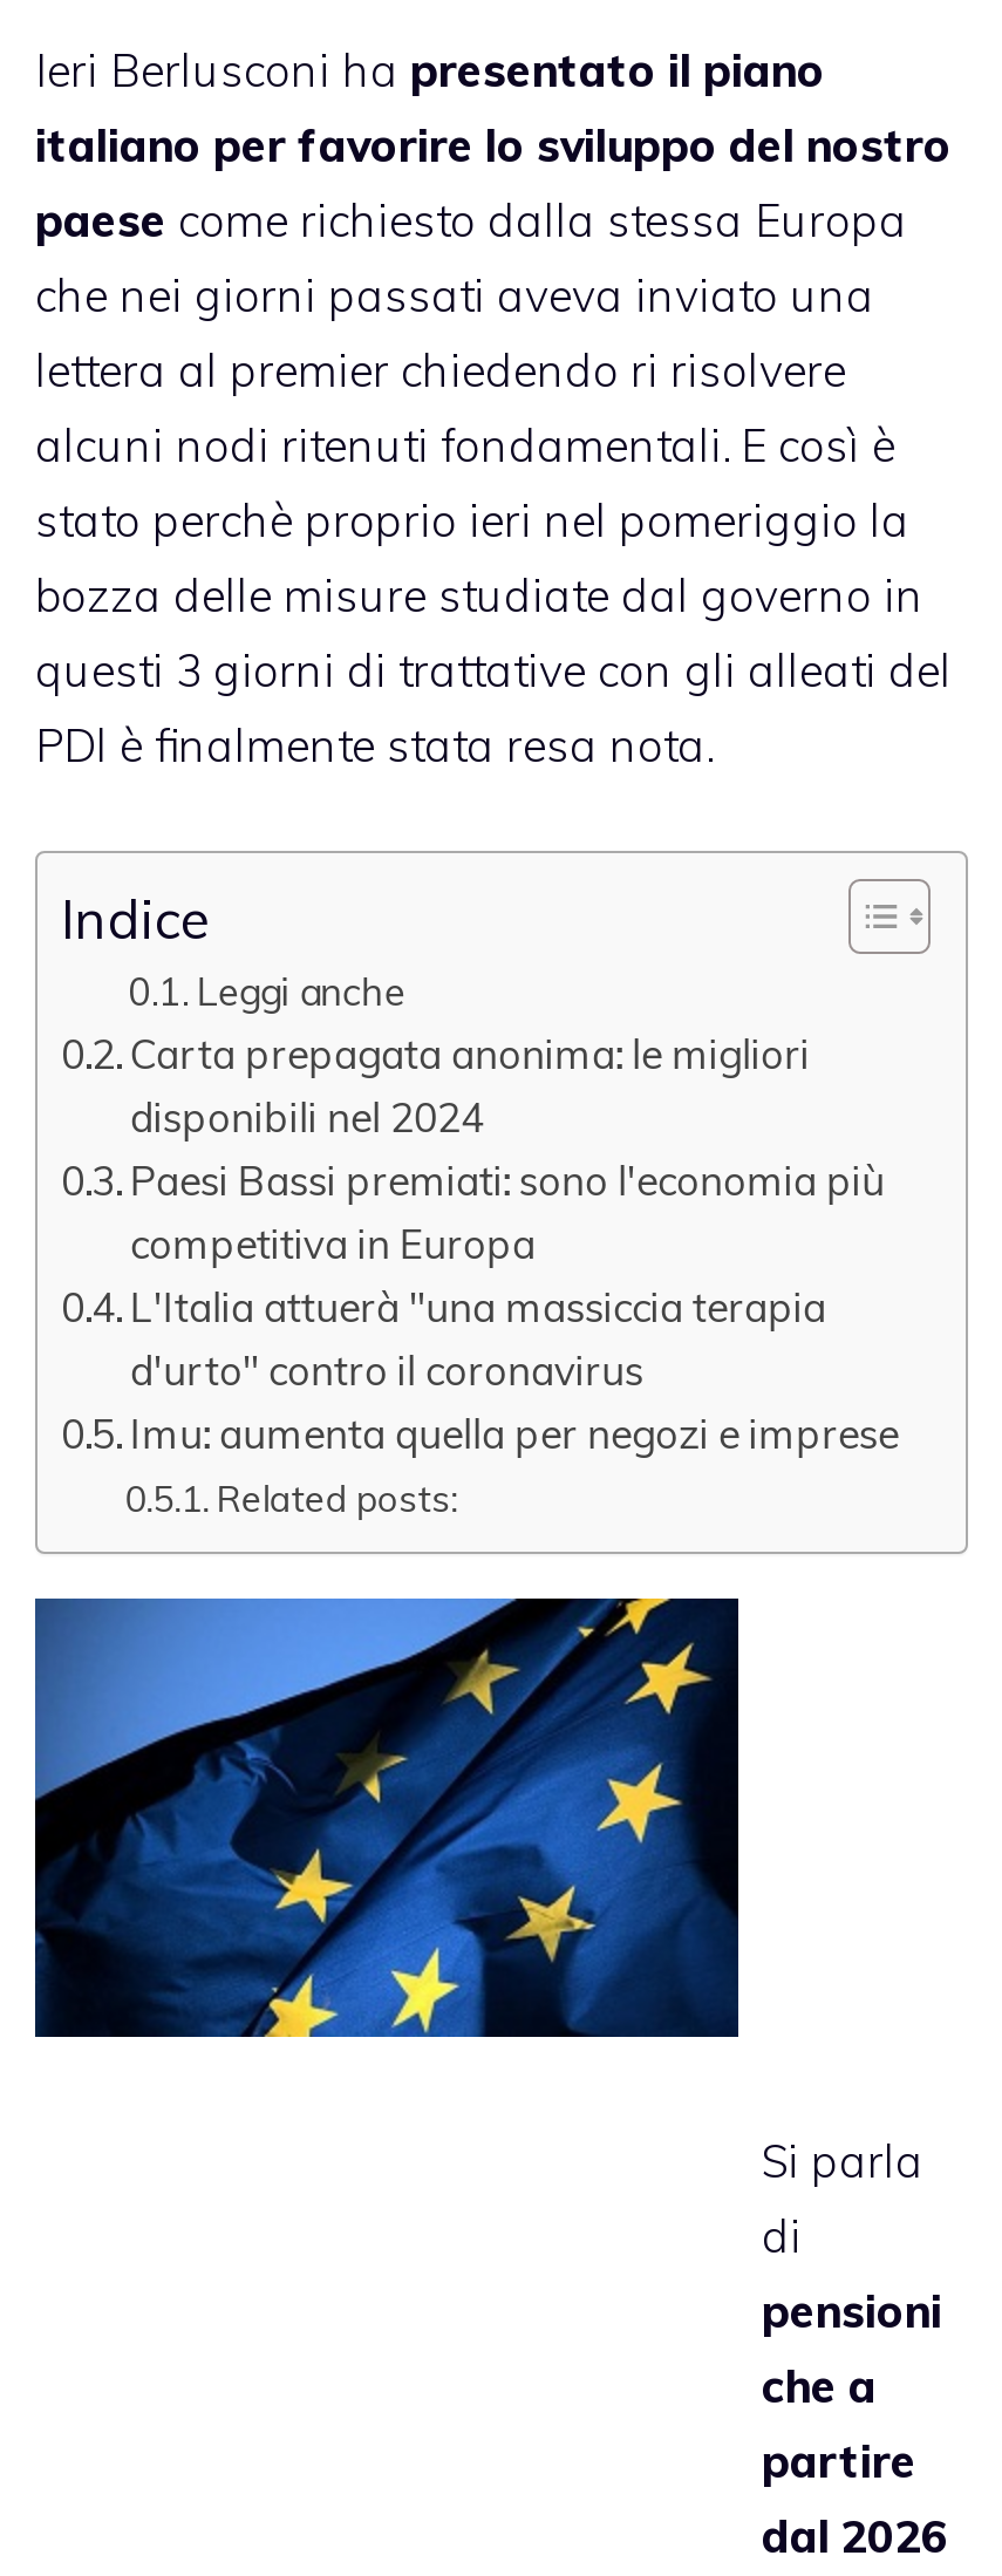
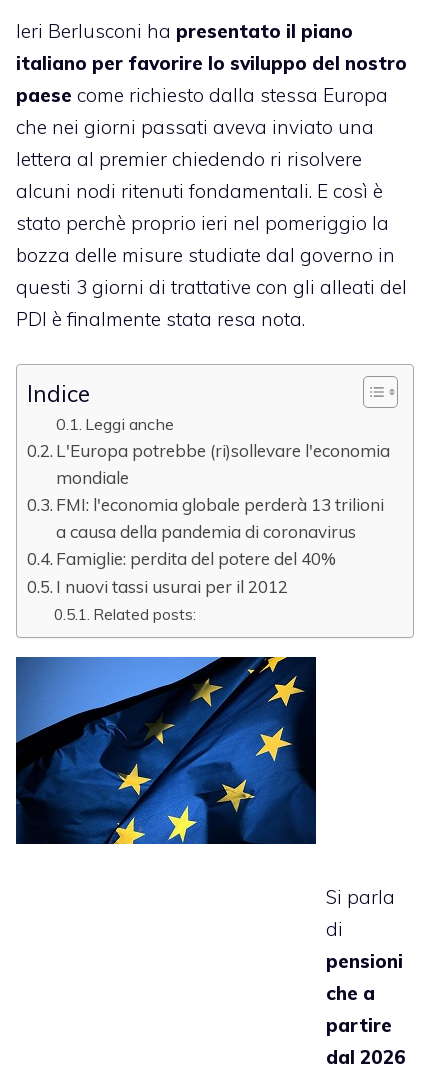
[130,1028,899,1457] Carta prepagata anonima: le migliori | disponibili nel 2024 | Paesi Bassi premiati: sono l'economia più | competitiva in Europa | L'Italia attuerà "una massiccia terapia | d'urto" contro il coronavirus | Imu: aumenta quella per negozi e imprese -> [56,439,390,596] L'Europa potrebbe (ri)sollevare l'economia | mondiale | FMI: l'economia globale perderà 13 trilioni | a causa della pandemia di coronavirus | Famiglie: perdita del potere del 40% | I nuovi tassi usurai per il 2012

